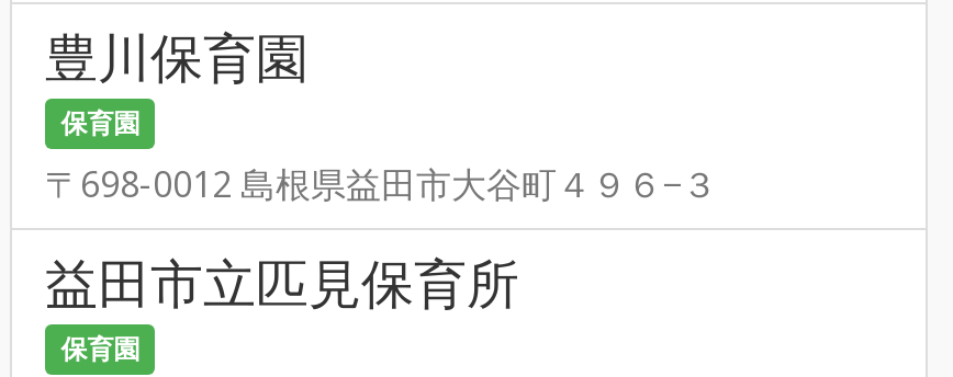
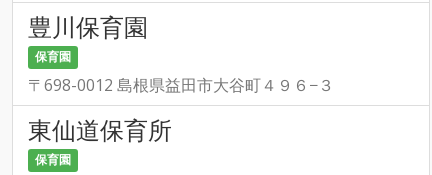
[45,246,519,318] 益田市立匹見保育所 -> [28,113,172,146] 東仙道保育所

